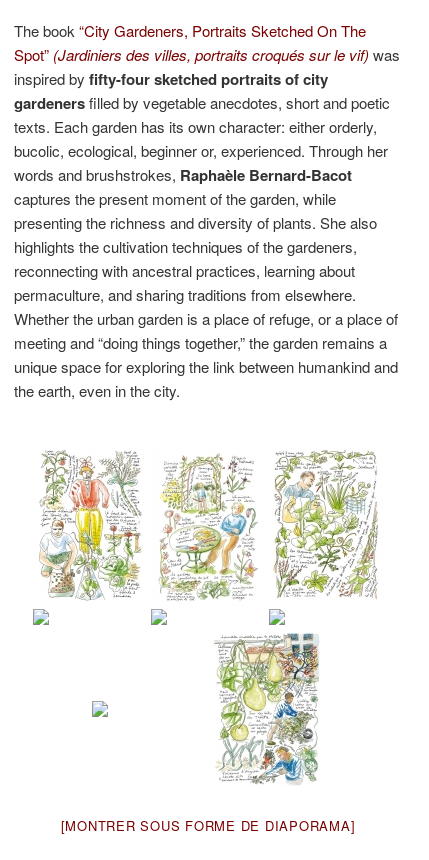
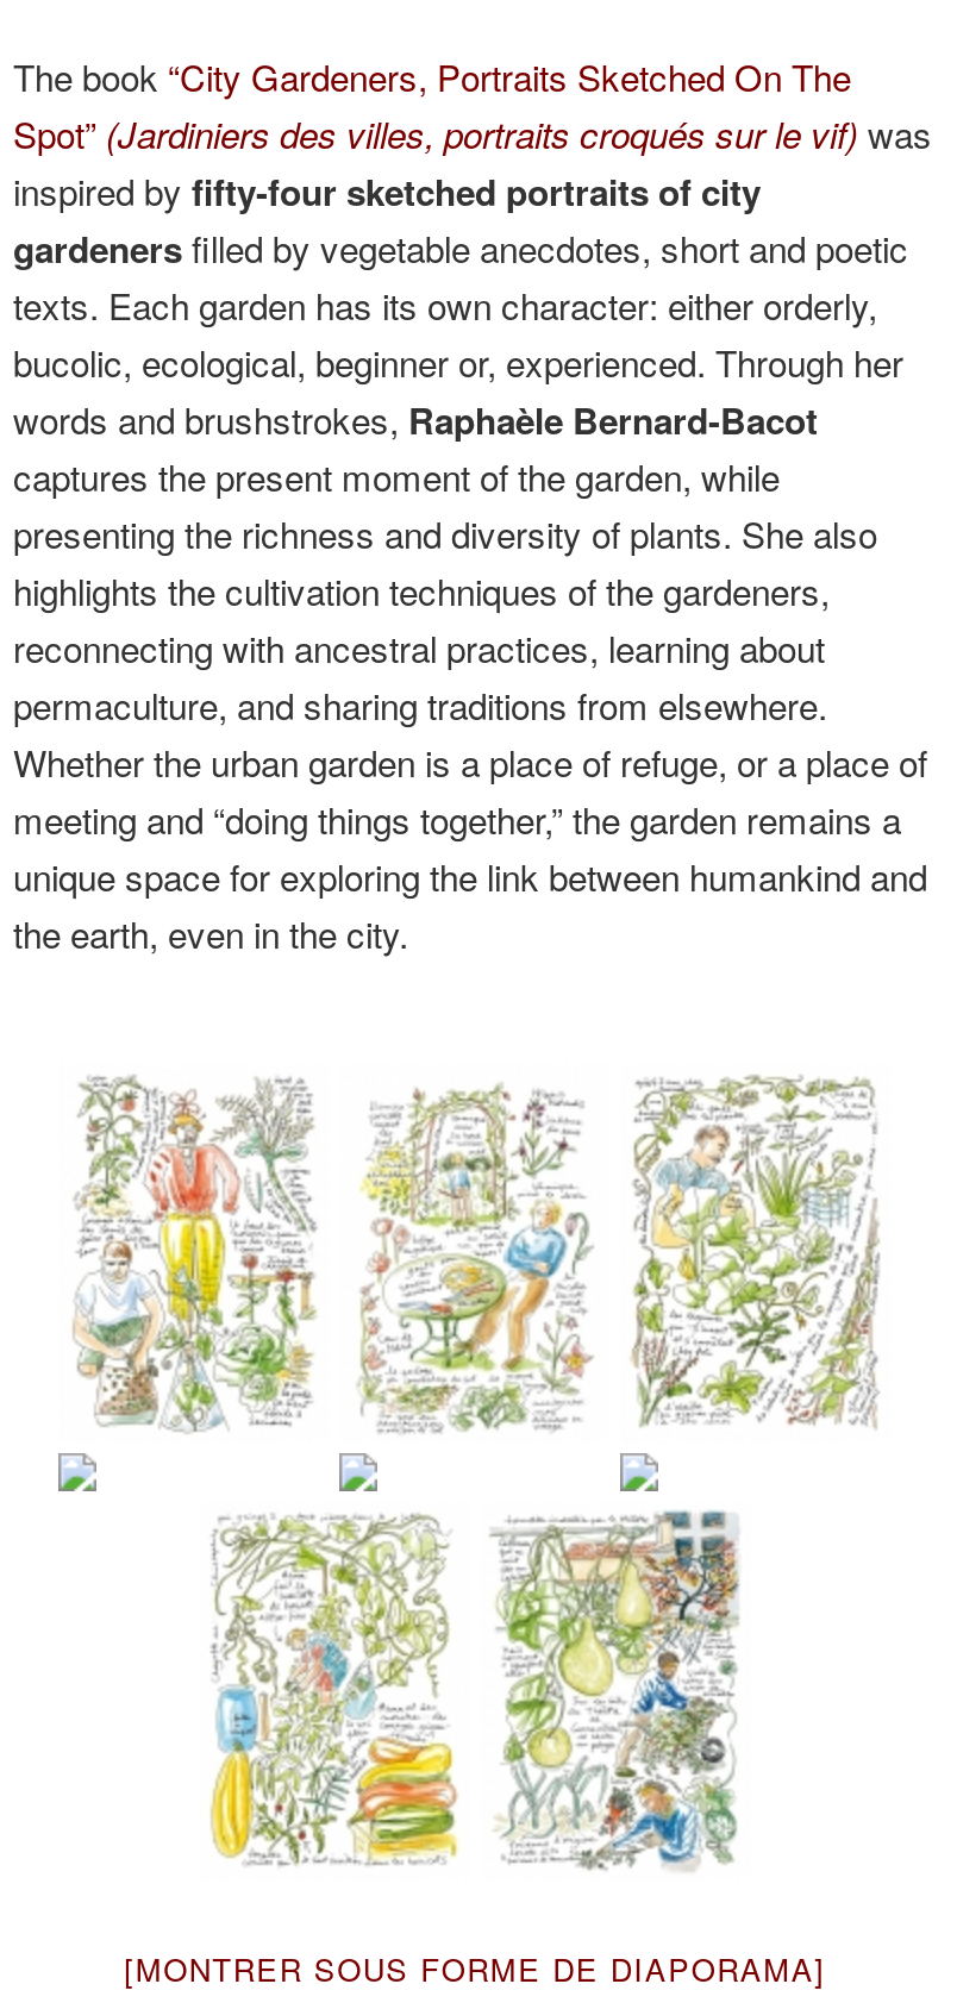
none -> [199,1512,461,1869] [image]

